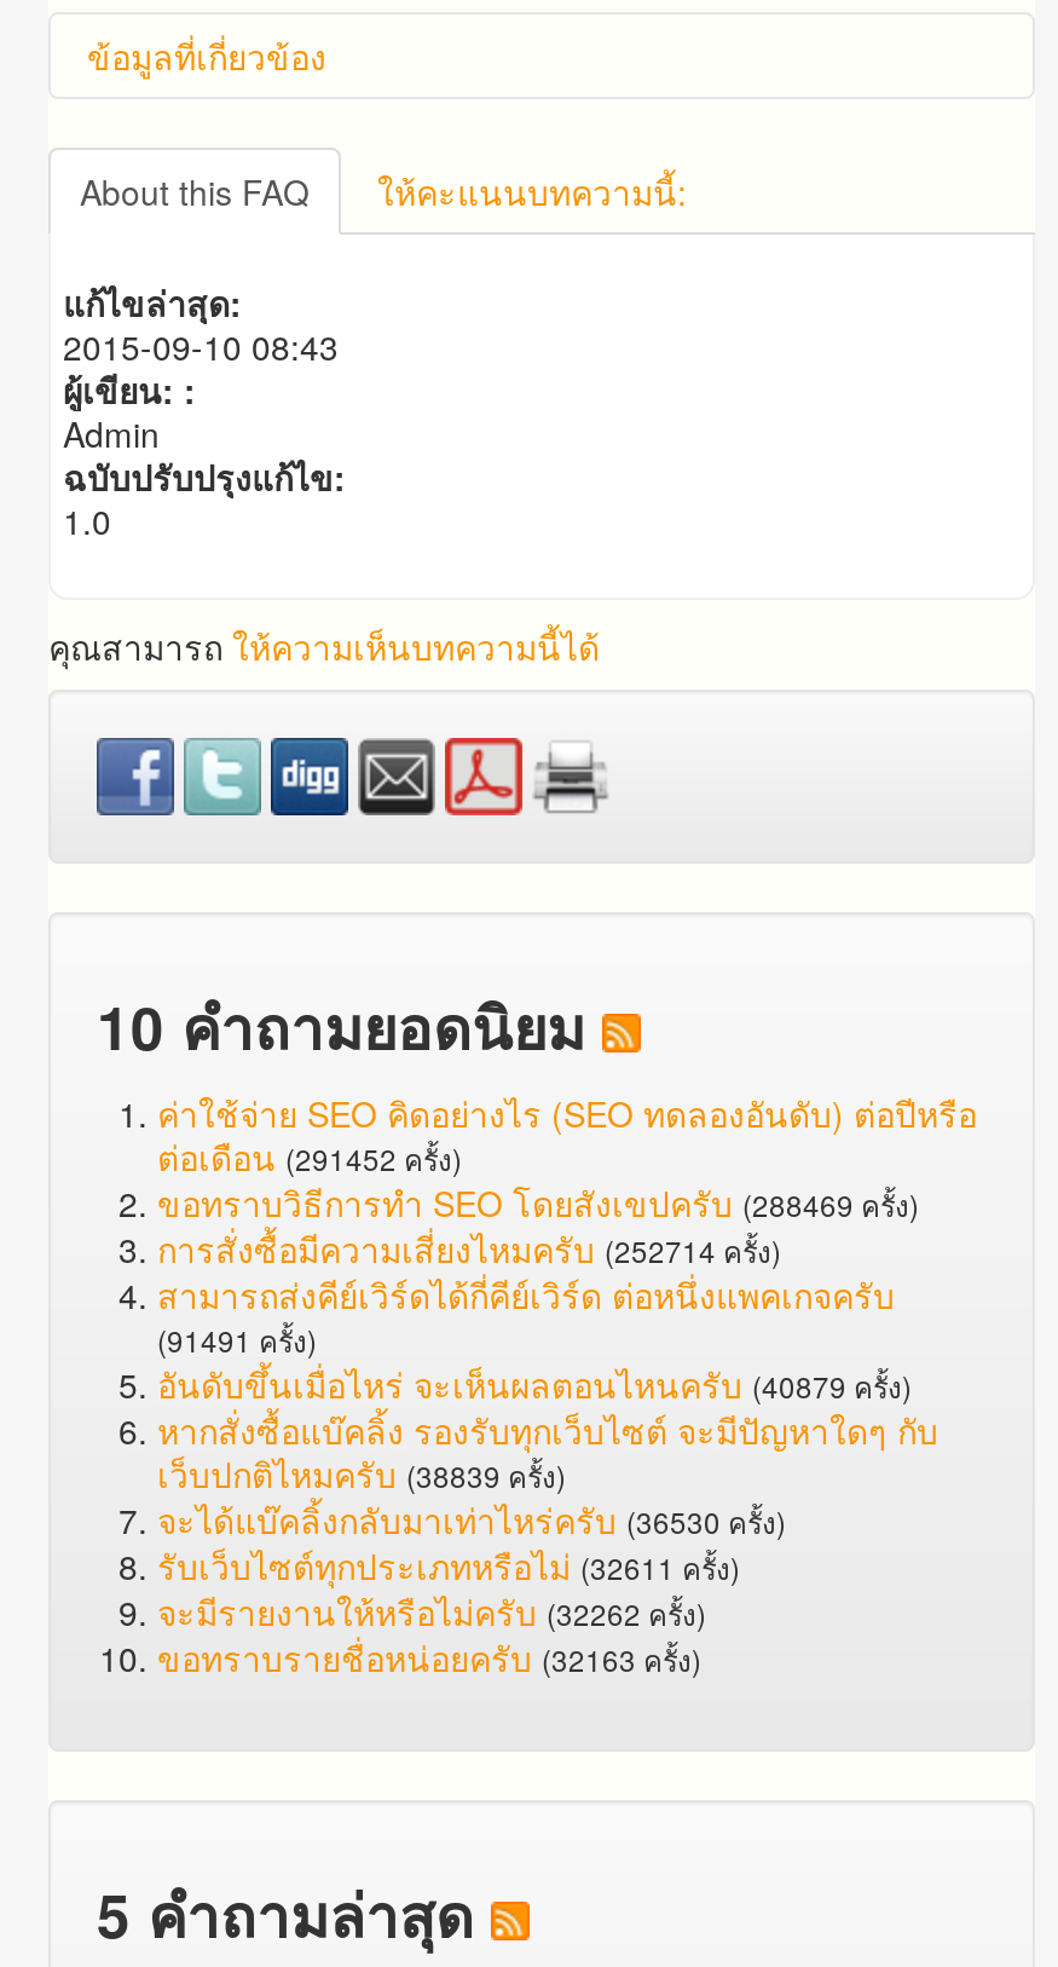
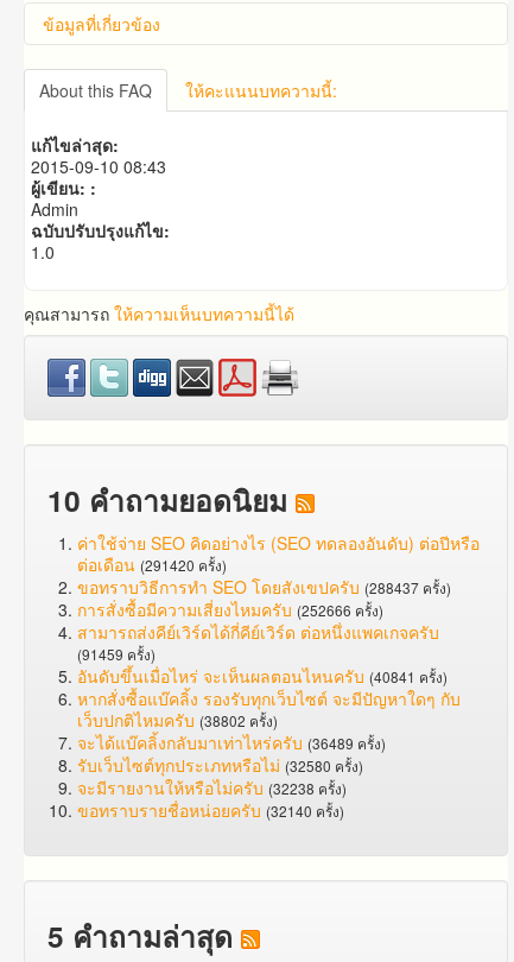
[157,1132,462,1181] ต่อเดือน (291452 ครั้ง) -> [77,552,227,576] ต่อเดือน (291420 ครั้ง)
[157,1178,919,1227] ขอทราบวิธีการทำ SEO โดยสังเขปครับ (288469 ครั้ง) -> [77,575,451,599] ขอทราบวิธีการทำ SEO โดยสังเขปครับ (288437 ครั้ง)
[157,1224,781,1273] การสั่งซื้อมีความเสี่ยงไหมครับ (252714 ครั้ง) -> [77,597,383,621] การสั่งซื้อมีความเสี่ยงไหมครับ (252666 ครั้ง)
[157,1319,317,1360] (91491 ครั้ง) -> [77,644,156,664] (91459 ครั้ง)
[157,1360,912,1408] อันดับขึ้นเมื่อไหร่ จะเห็นผลตอนไหนครับ (40879 ครั้ง) -> [77,664,448,688] อันดับขึ้นเมื่อไหร่ จะเห็นผลตอนไหนครับ (40841 ครั้ง)
[157,1449,566,1498] เว็บปกติไหมครับ (38839 ครั้ง) -> [77,708,278,732] เว็บปกติไหมครับ (38802 ครั้ง)
[157,1495,786,1544] จะได้แบ๊คลิ้งกลับมาเท่าไหร่ครับ (36530 ครั้ง) -> [77,730,386,754] จะได้แบ๊คลิ้งกลับมาเท่าไหร่ครับ (36489 ครั้ง)
[157,1541,740,1590] รับเว็บไซต์ทุกประเภทหรือไม่ (32611 ครั้ง) -> [77,753,363,777] รับเว็บไซต์ทุกประเภทหรือไม่ (32580 ครั้ง)
[157,1587,706,1636] จะมีรายงานให้หรือไม่ครับ (32262 ครั้ง) -> [77,776,347,799] จะมีรายงานให้หรือไม่ครับ (32238 ครั้ง)
[157,1633,701,1682] ขอทราบรายชื่อหน่อยครับ (32163 ครั้ง) -> [77,798,344,822] ขอทราบรายชื่อหน่อยครับ (32140 ครั้ง)

